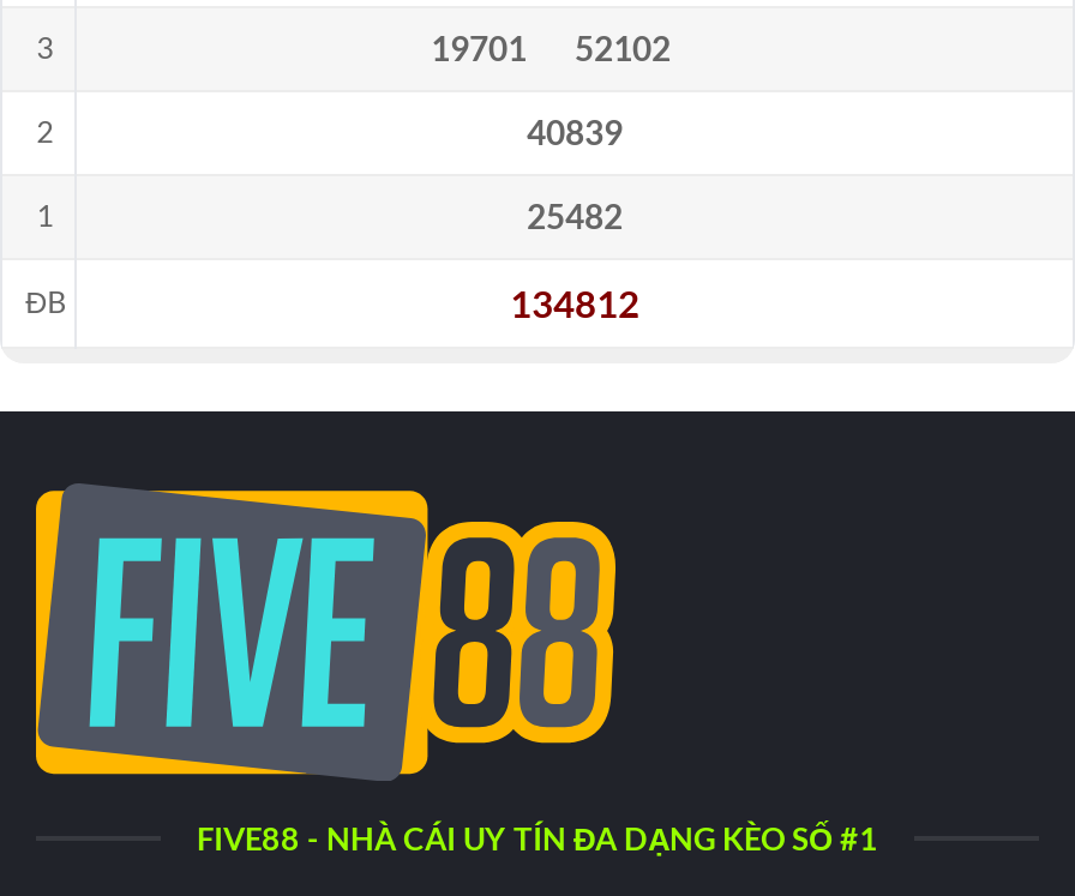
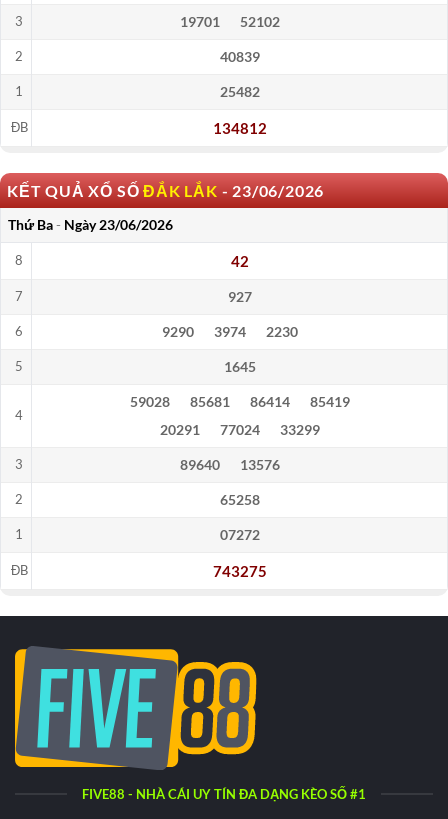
none -> [7,181,324,423] KẾT QUẢ XỔ SỐ ĐẮK LẮK - 23/06/2026 | Thứ Ba - Ngày 23/06/2026 | 8 | 42 | 7 | 927 | 6 | 9290 | 3974 | 2230 | 5 | 1645 | 4
none -> [11,393,349,580] 59028 | 85681 | 86414 | 85419 | 20291 | 77024 | 33299 | 3 | 89640 | 13576 | 2 | 65258 | 1 | 07272 | ĐB | 743275

